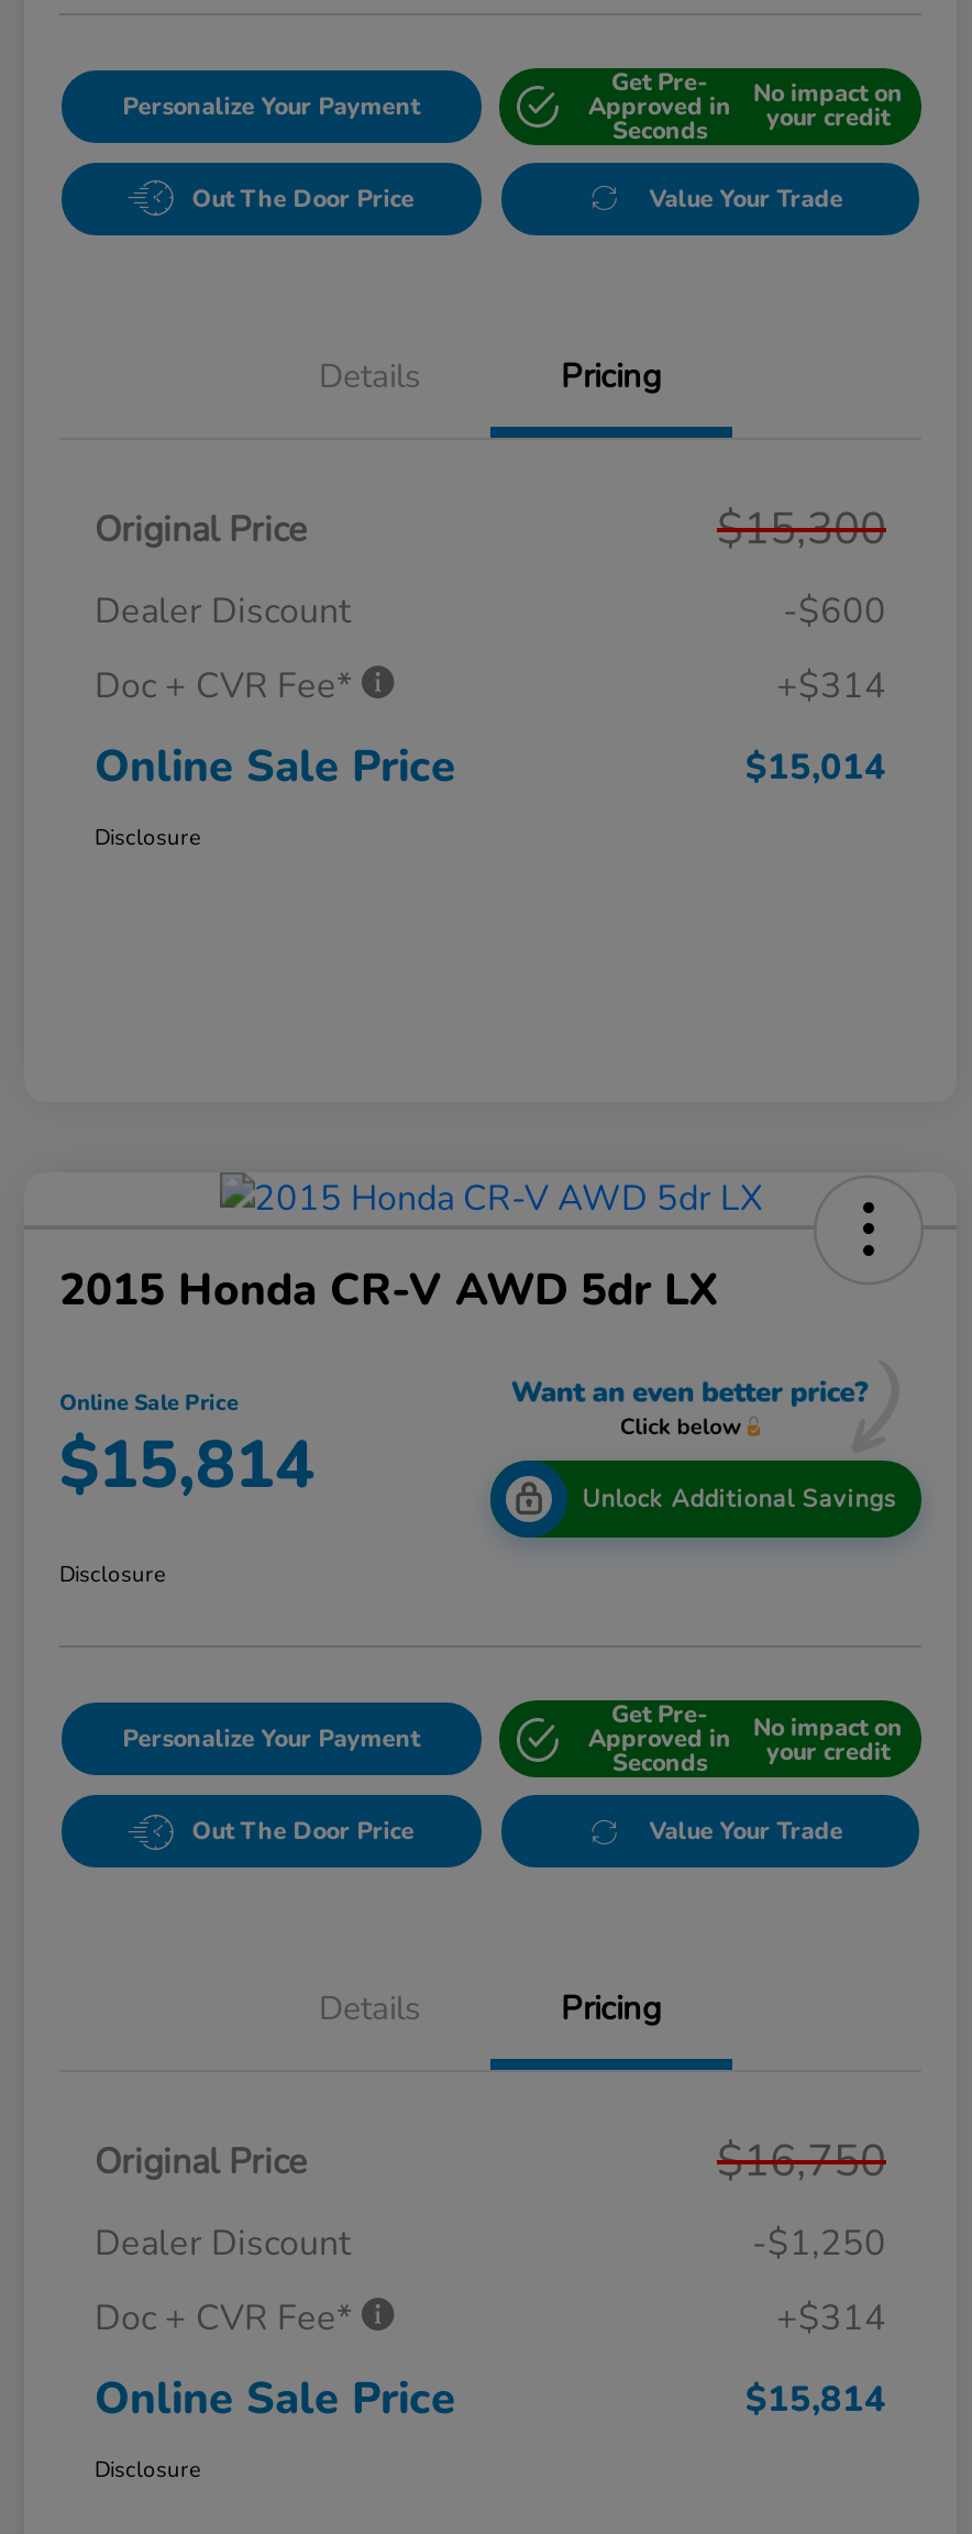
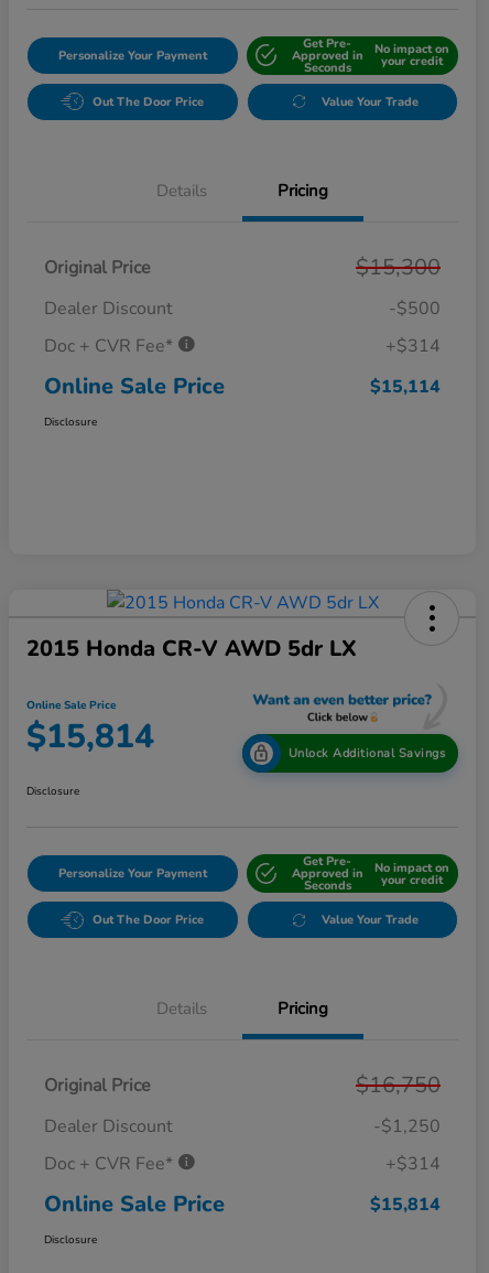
[783,586,886,635] -$600 -> [389,296,441,320] -$500
[745,743,886,791] $15,014 -> [370,374,441,399] $15,114

